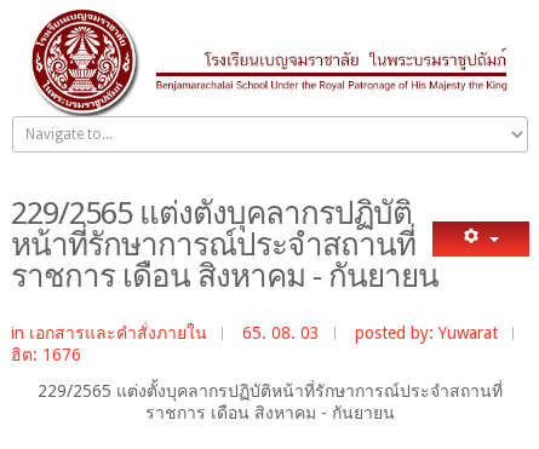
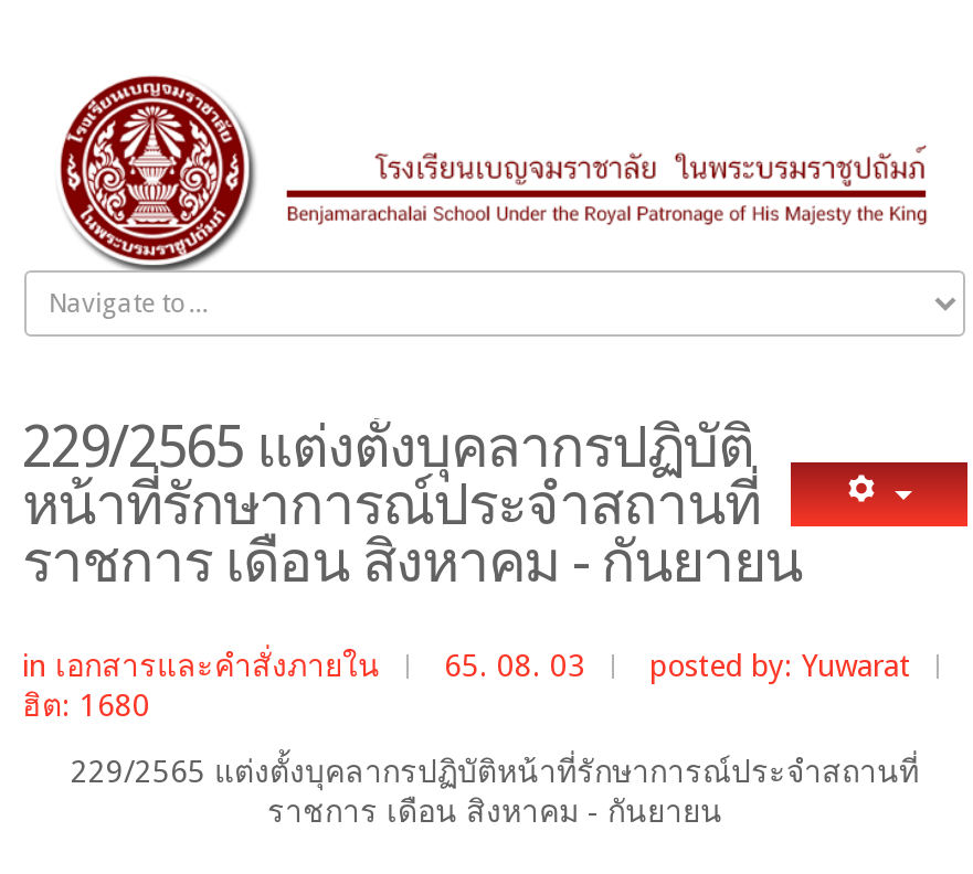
[11,345,81,364] ฮิต: 1676 -> [22,687,150,722] ฮิต: 1680

